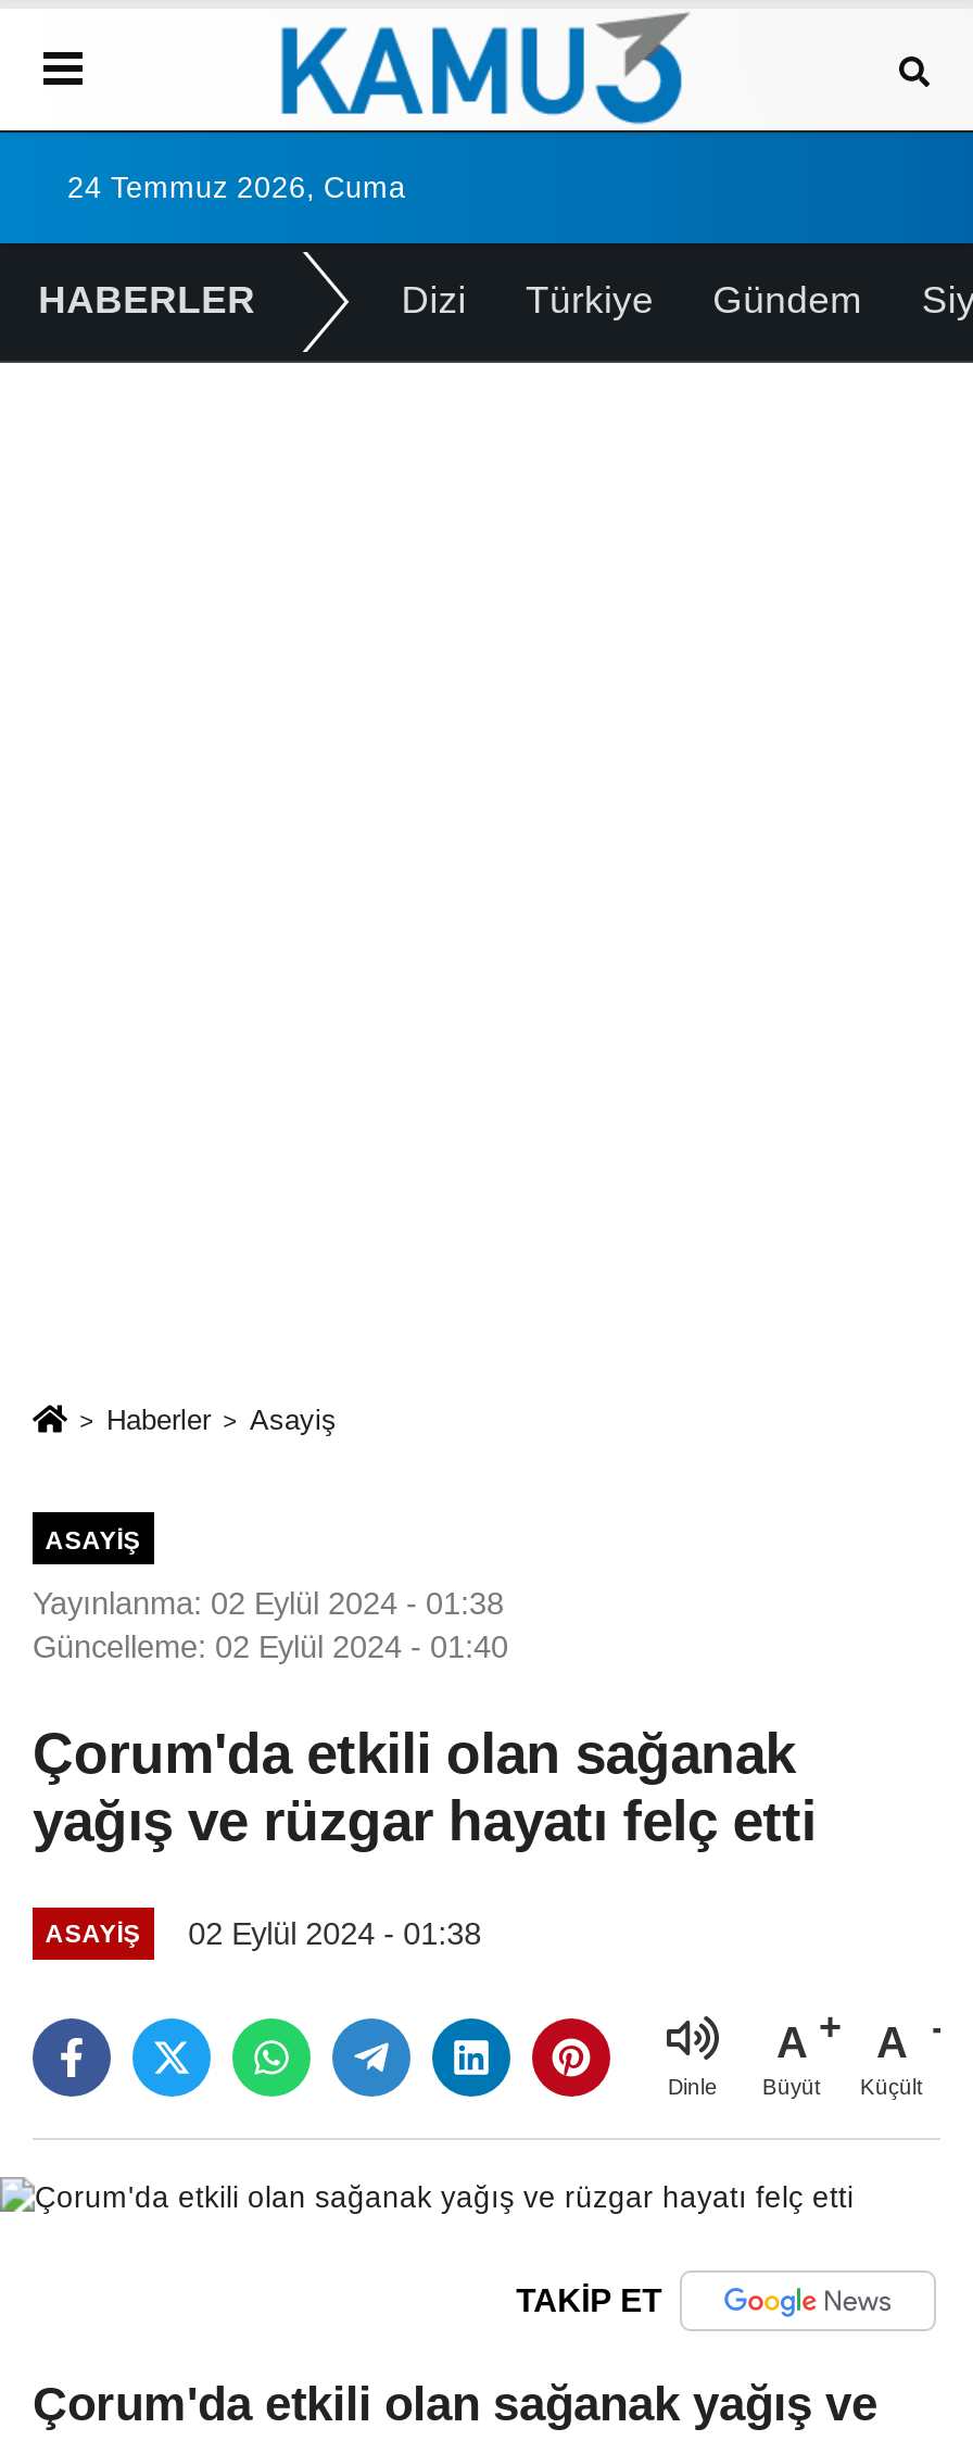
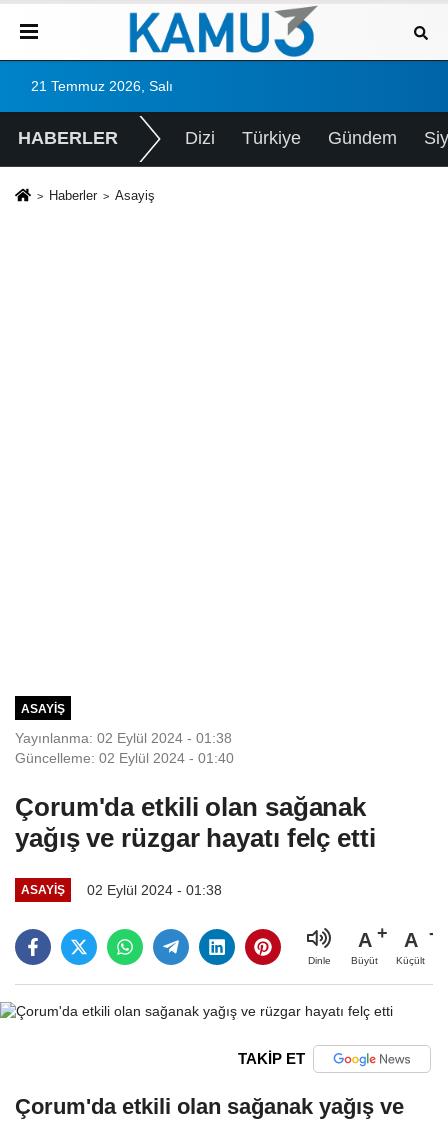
[67,172,406,204] 24 Temmuz 2026, Cuma -> [31,79,173,94] 21 Temmuz 2026, Salı
moved [106,1403,337,1436] -> [49,188,155,203]: Haberler | Asayiş

